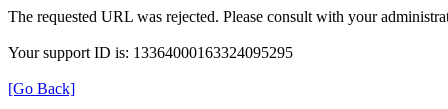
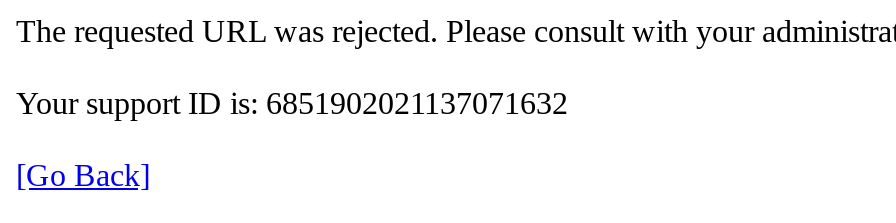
[8,44,293,61] Your support ID is: 13364000163324095295 -> [16,86,568,120] Your support ID is: 6851902021137071632

